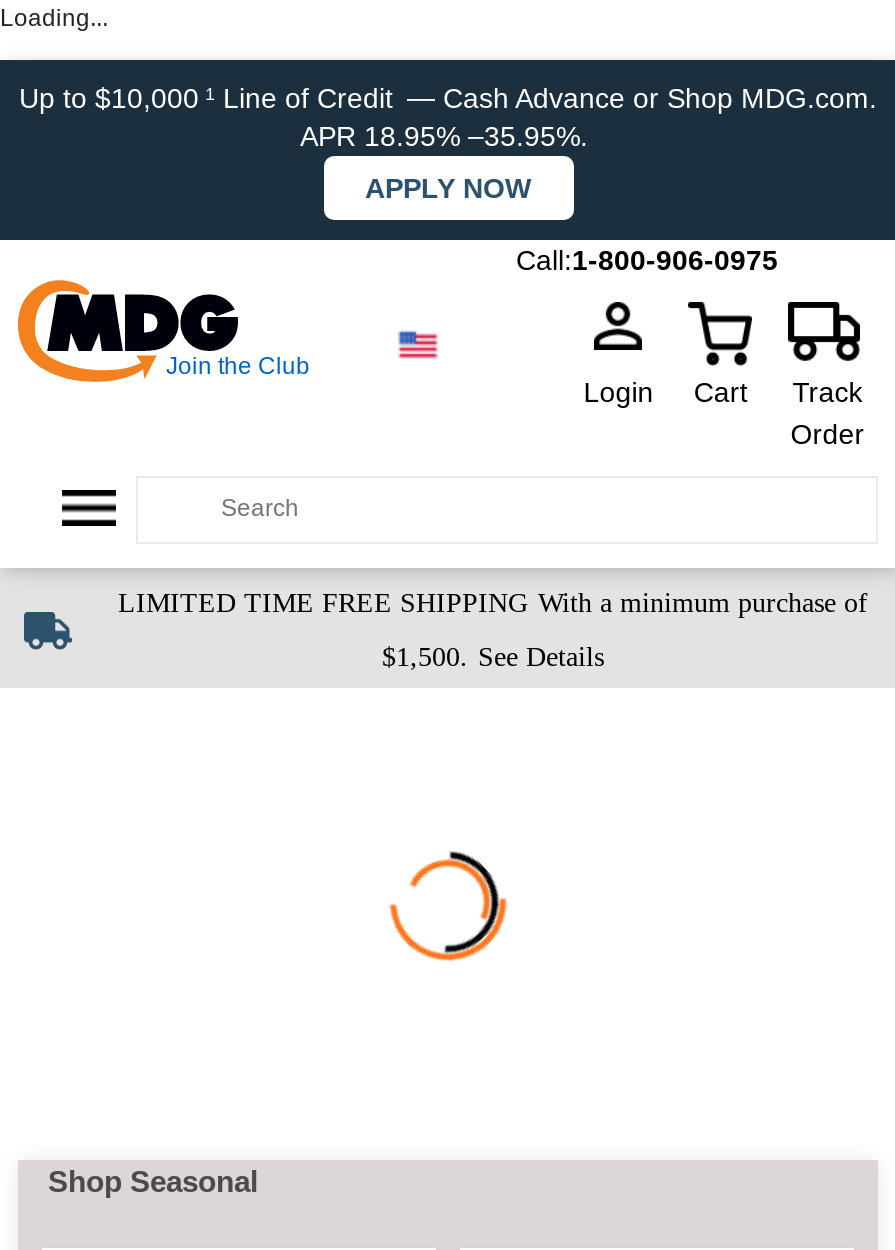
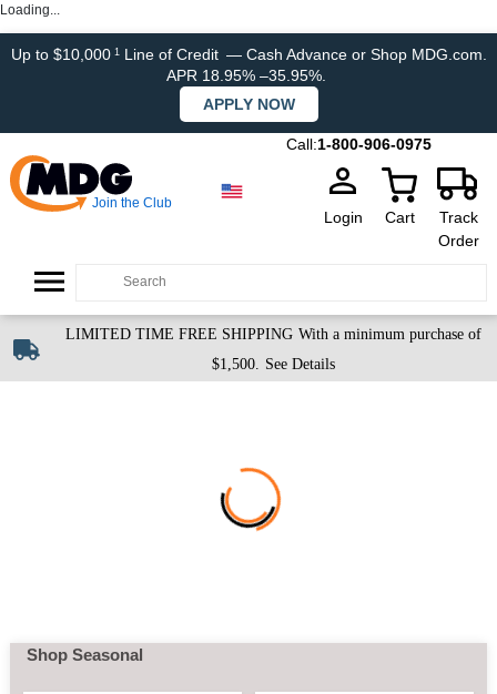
[388,844,506,962] [image] -> [216,467,282,532] [image]

